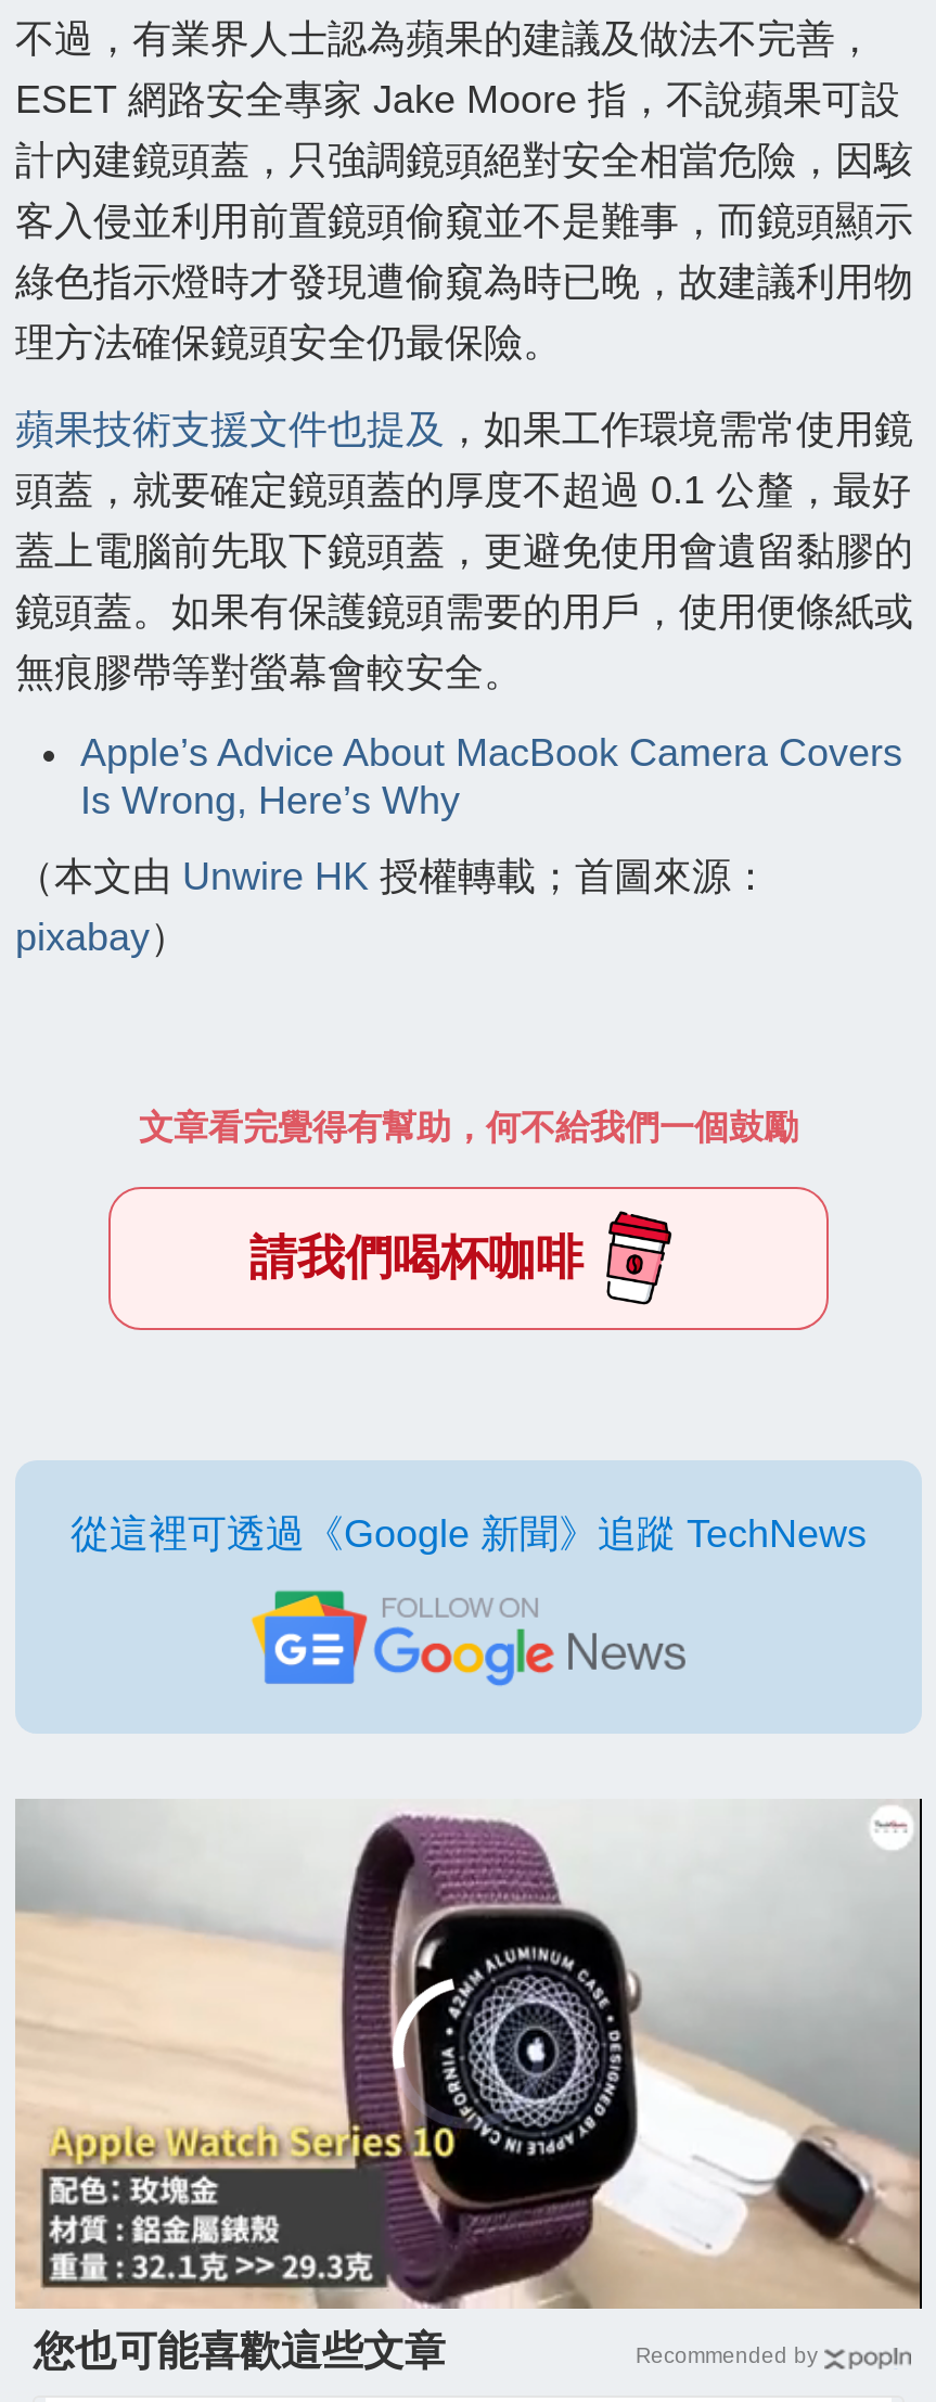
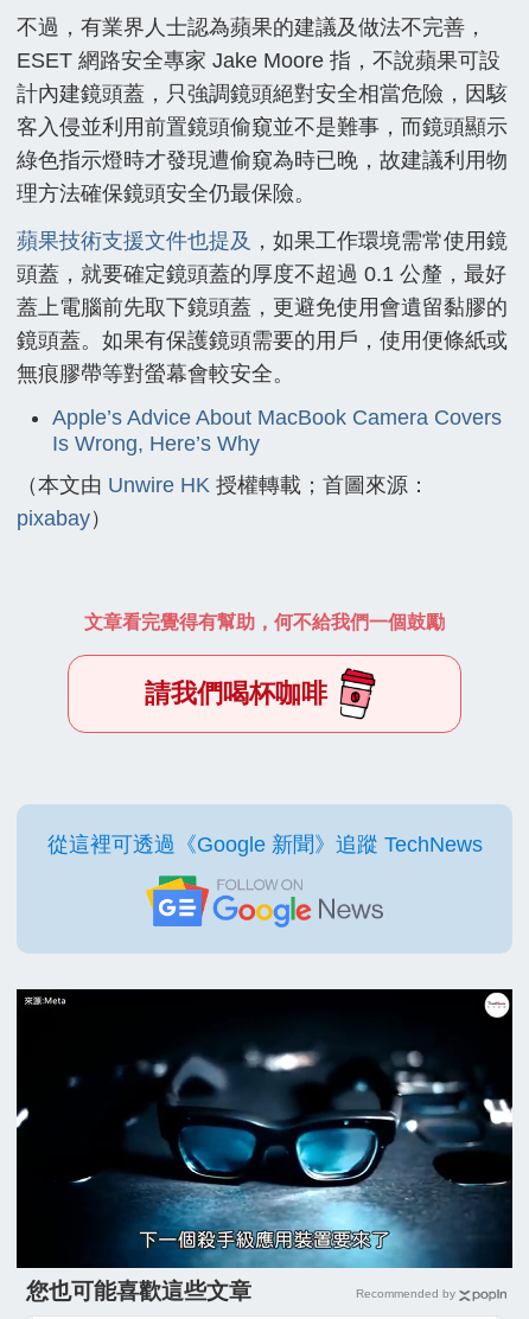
[15,1799,924,2311] [image] -> [15,988,512,1269] [image]

